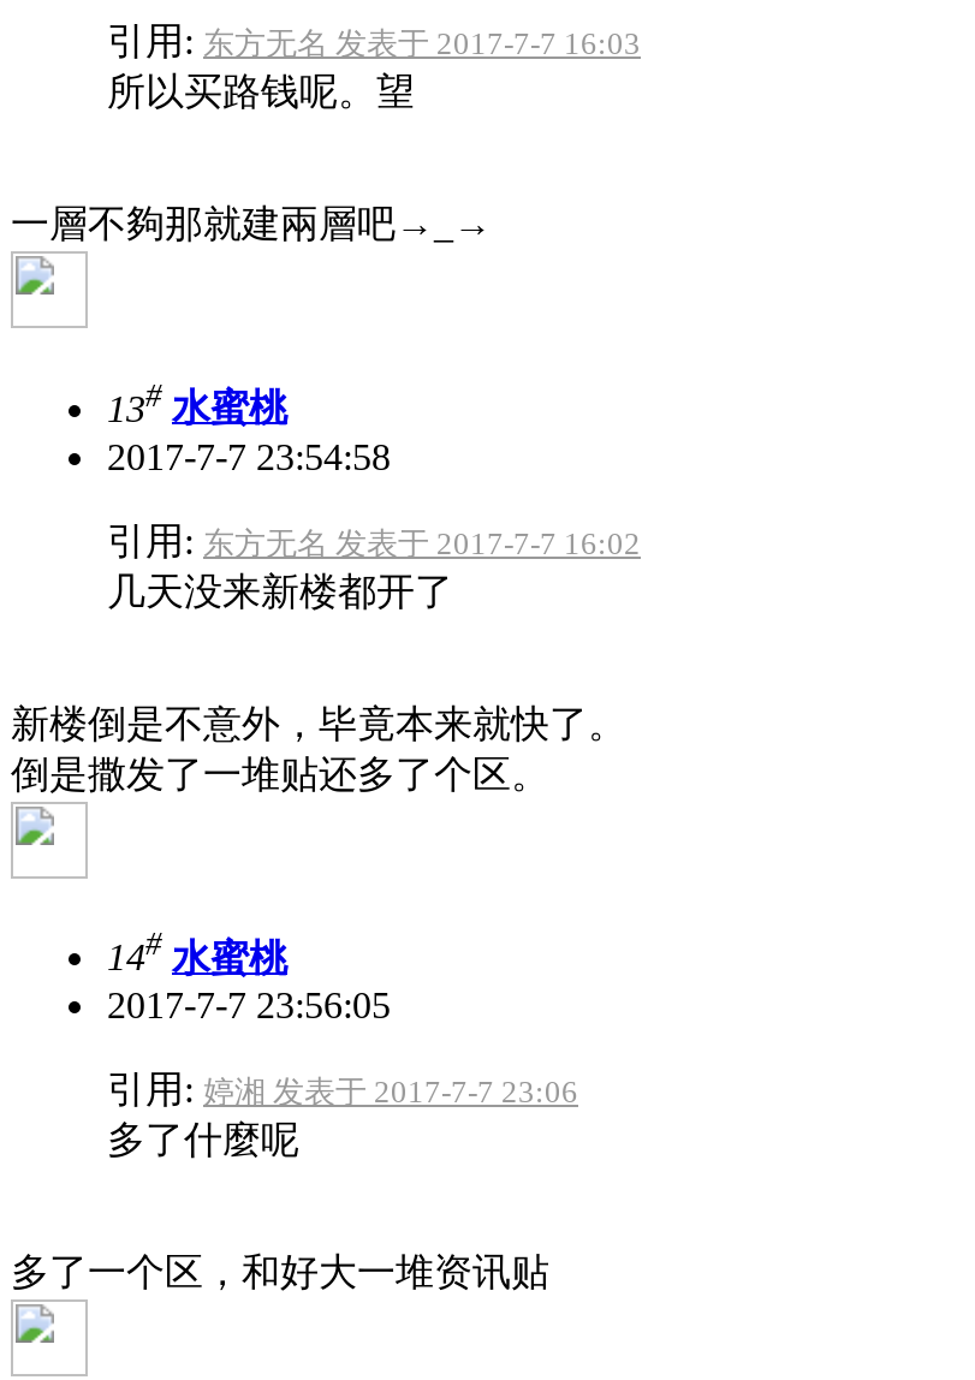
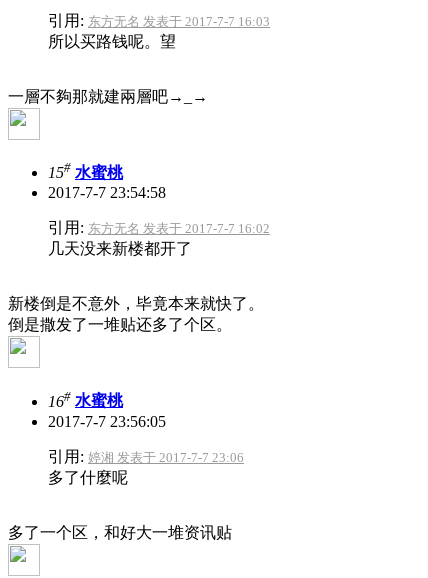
[107,378,287,429] 13# 水蜜桃 -> [48,160,123,181] 15# 水蜜桃
[107,927,287,978] 14# 水蜜桃 -> [48,388,123,410] 16# 水蜜桃

